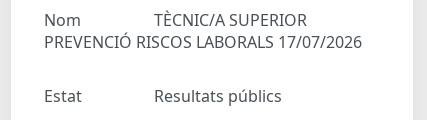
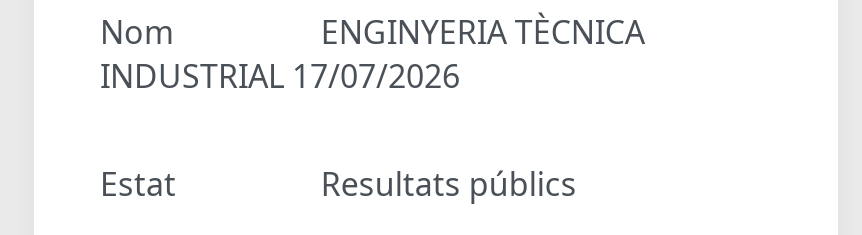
[44,9,362,53] TÈCNIC/A SUPERIOR | PREVENCIÓ RISCOS LABORALS 17/07/2026 -> [100,10,645,98] ENGINYERIA TÈCNICA | INDUSTRIAL 17/07/2026

